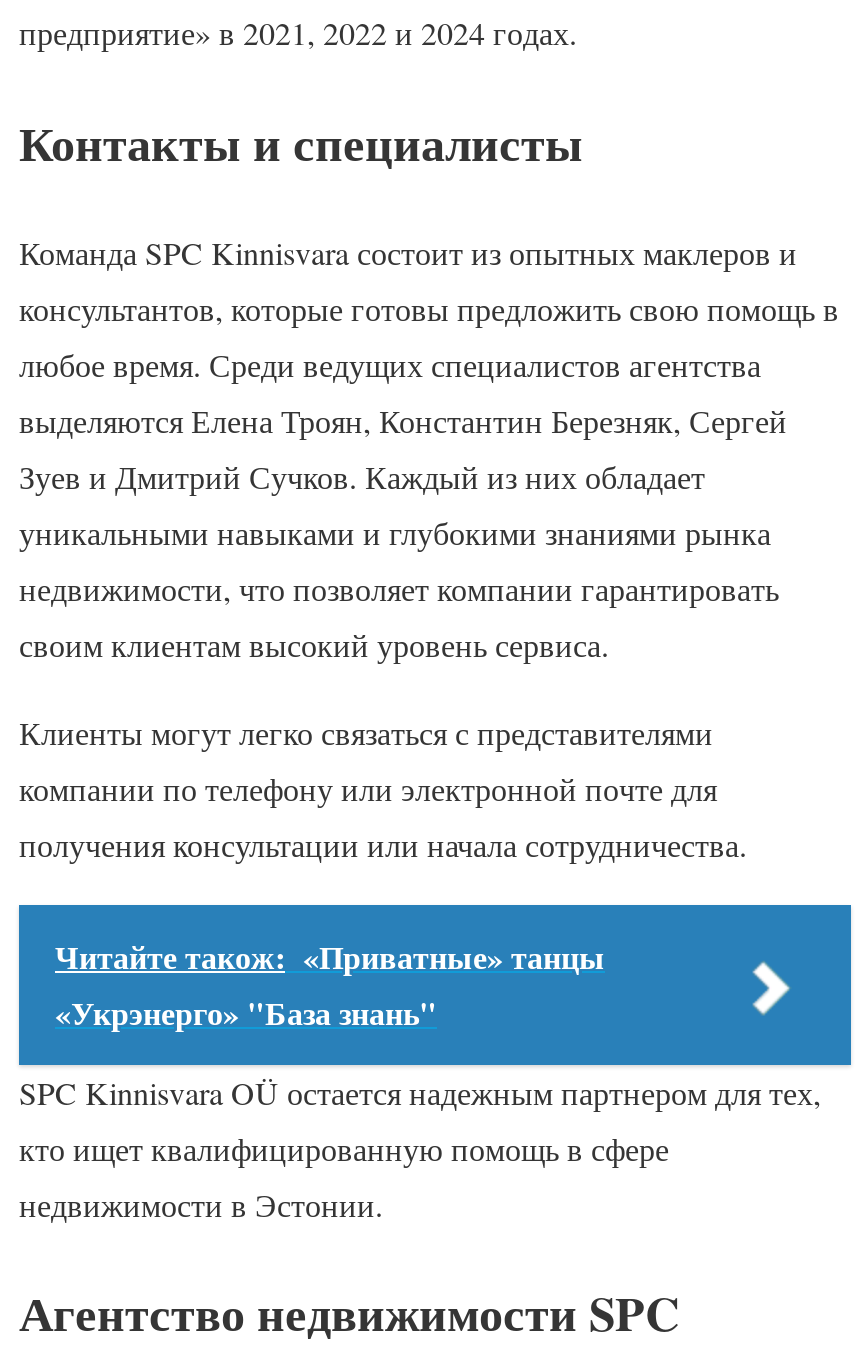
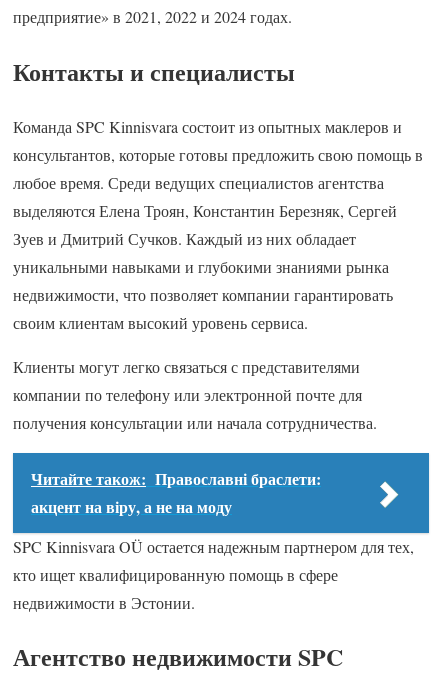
[55,932,605,1034] Читайте також: «Приватные» танцы | «Укрэнерго» "База знань" -> [31,466,321,517] Читайте також: Православні браслети: | акцент на віру, а не на моду

